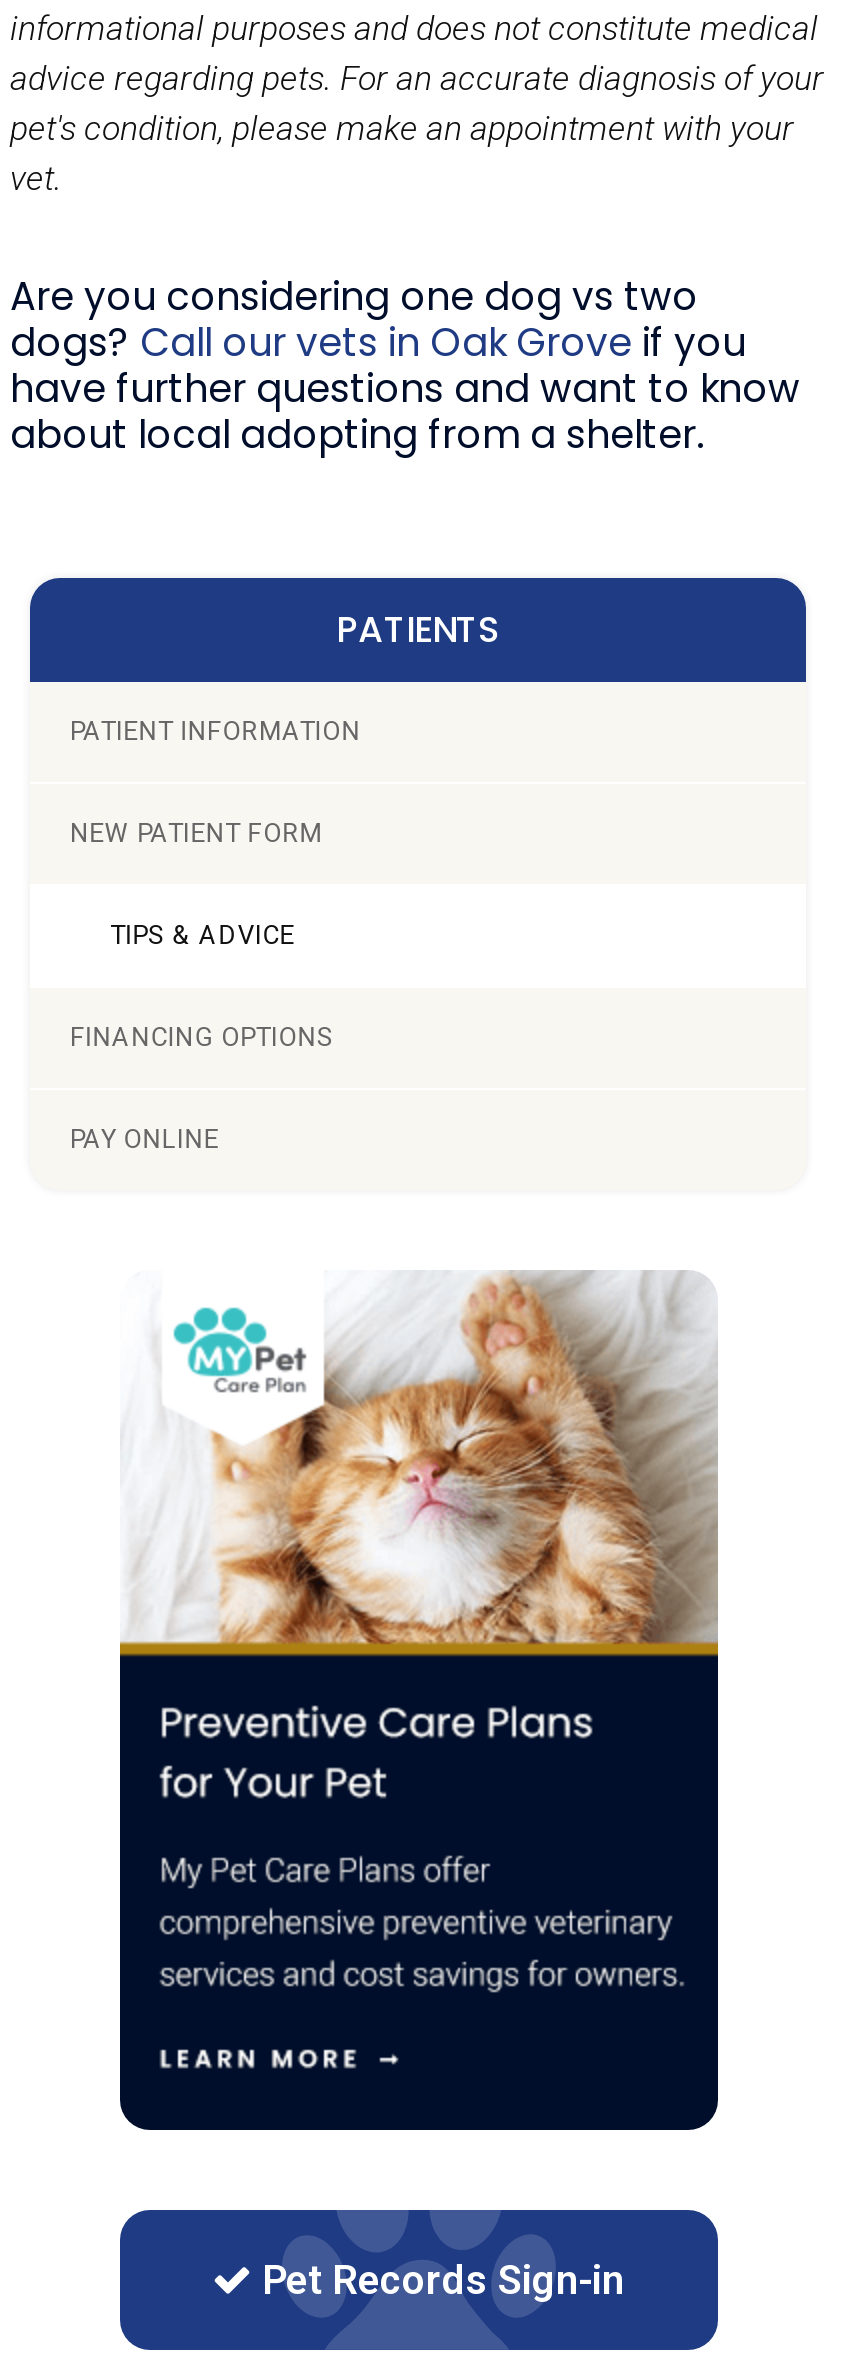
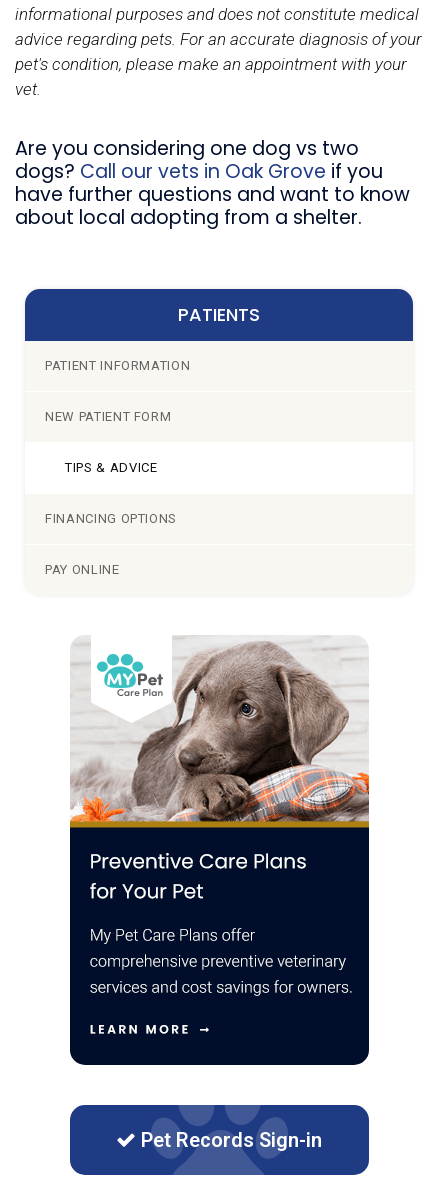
[122,1272,718,1644] [image] -> [70,636,370,822] [image]

